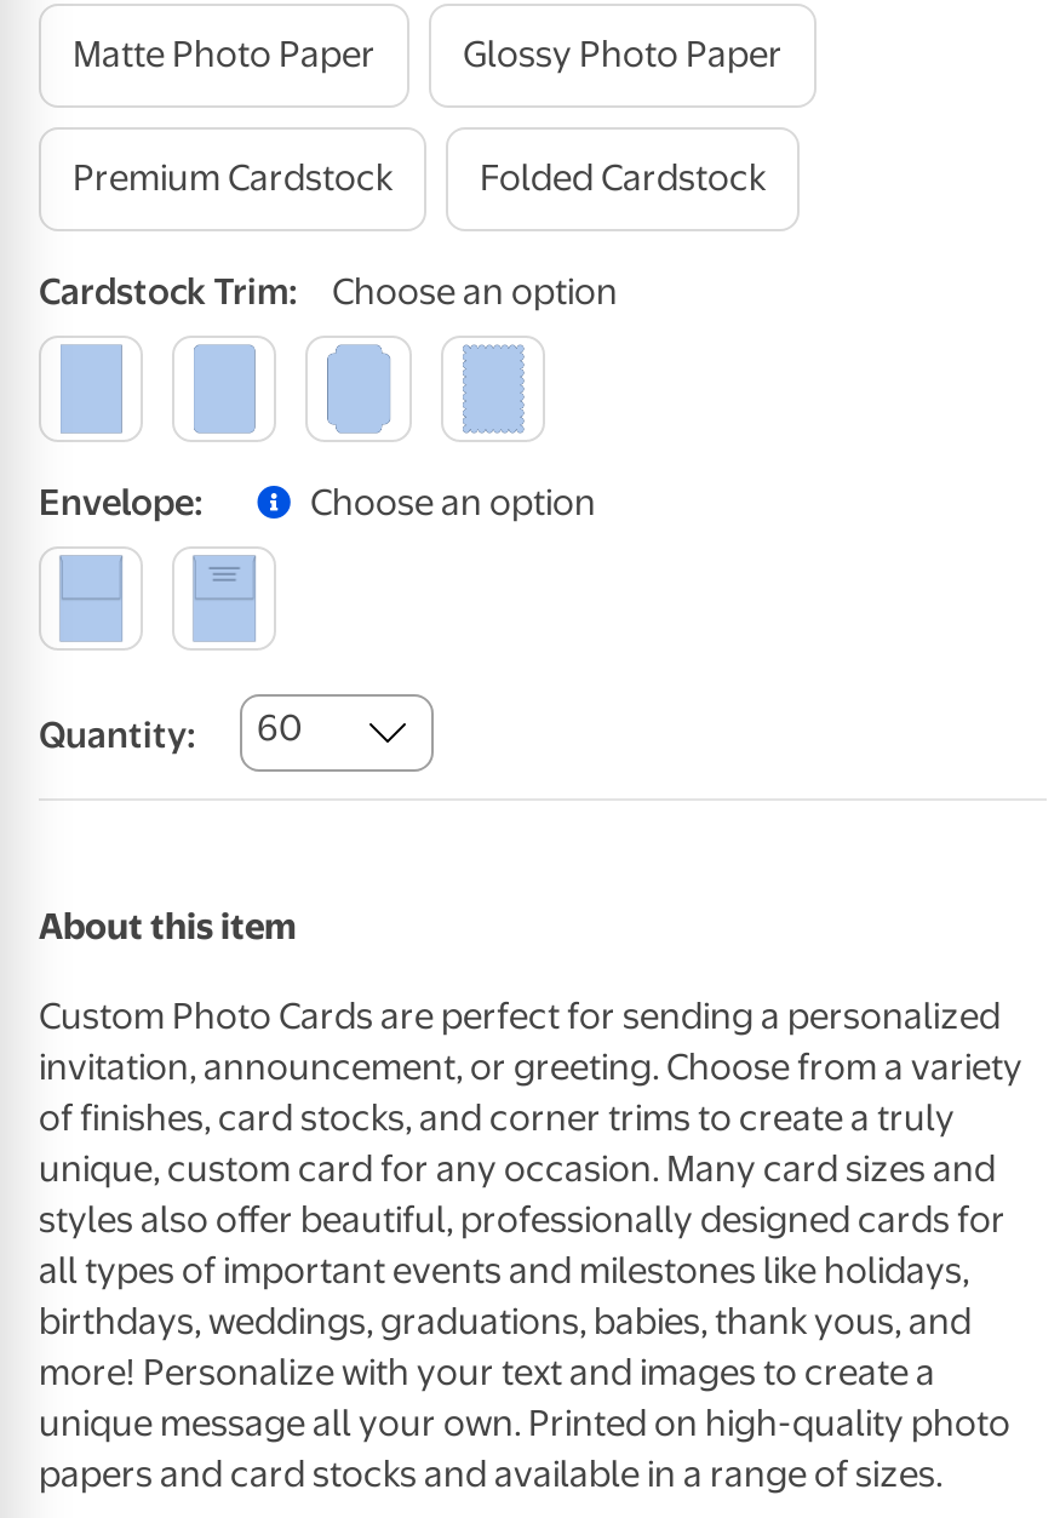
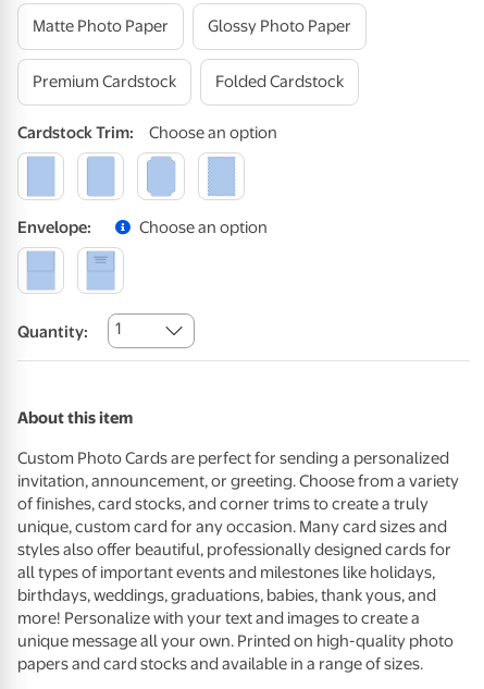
[39,707,303,756] Quantity: 60 -> [17,319,121,341] Quantity: 1

